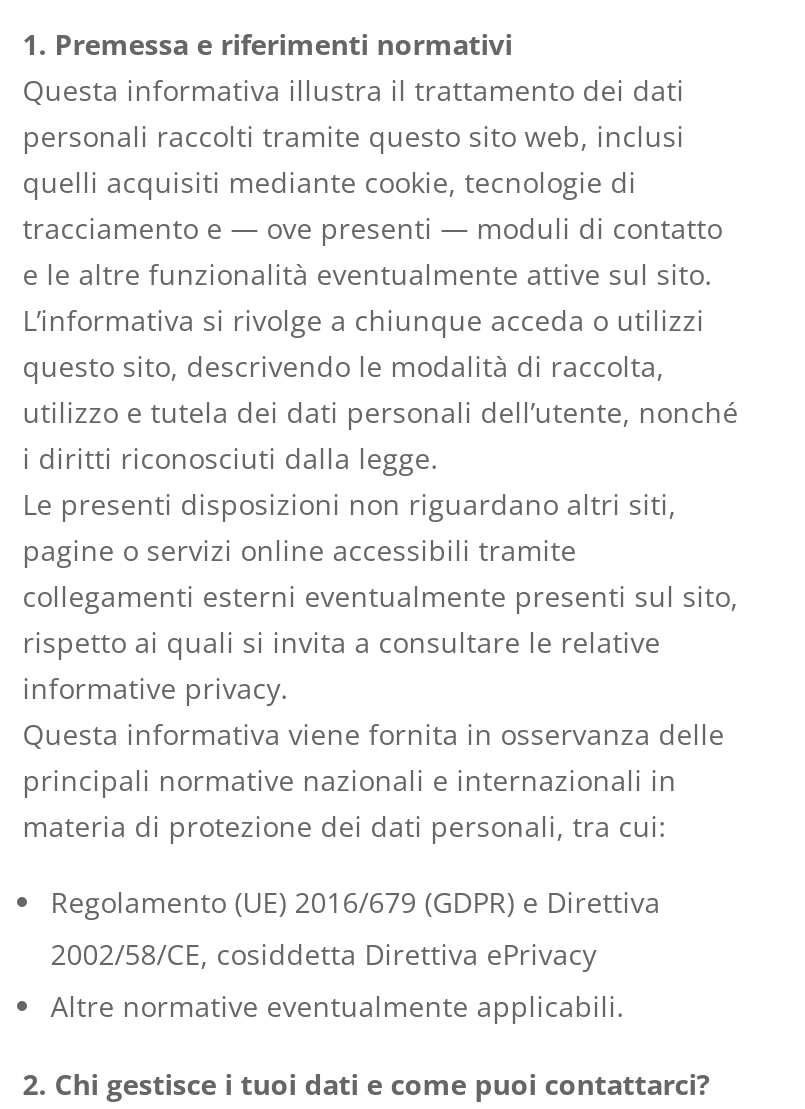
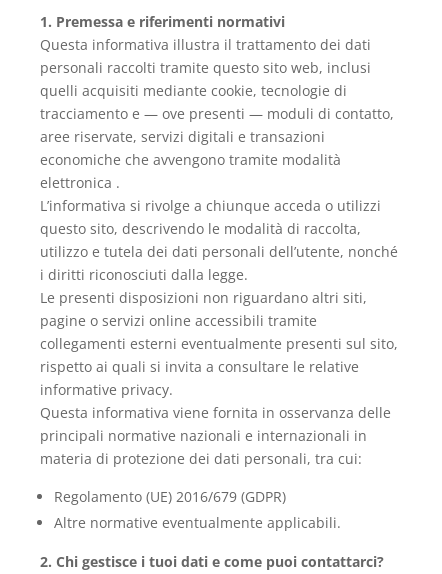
[23,209,723,293] tracciamento e — ove presenti — moduli di contatto | e le altre funzionalità eventualmente attive sul sito. -> [40,104,394,192] tracciamento e — ove presenti — moduli di contatto, | aree riservate, servizi digitali e transazioni | economiche che avvengono tramite modalità | elettronica .
moved [23,301,739,845] -> [40,196,398,468]: L’informativa si rivolge a chiunque acceda o utilizzi | questo sito, descrivendo le modalità di raccolta, | utilizzo e tutela dei dati personali dell’utente, nonché | ... | principali normative nazionali e internazionali in | materia di protezione dei dati personali, tra cui:
[51,883,661,973] Regolamento (UE) 2016/679 (GDPR) e Direttiva | 2002/58/CE, cosiddetta Direttiva ePrivacy -> [54,487,286,506] Regolamento (UE) 2016/679 (GDPR)

